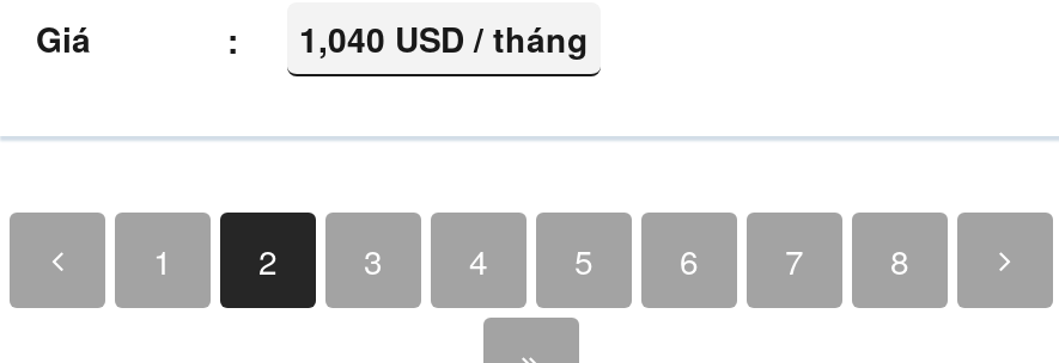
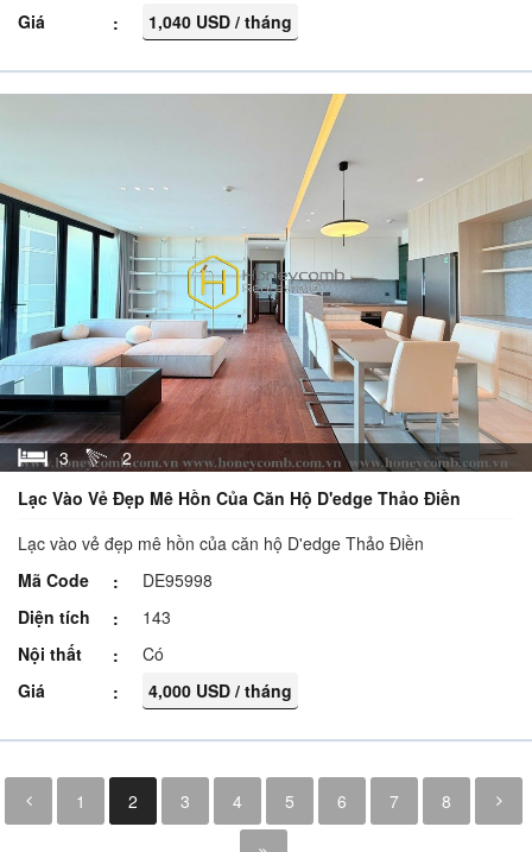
none -> [4,93,528,702] [image] | 3 | 2 | Lạc Vào Vẻ Đẹp Mê Hồn Của Căn Hộ D'edge Thảo Điền | Lạc vào vẻ đẹp mê hồn của căn hộ D'edge Thảo Điền | Mã Code | DE95998 | Diện tích | 143 | Nội thất | Có | Giá | 4,000 USD / tháng

